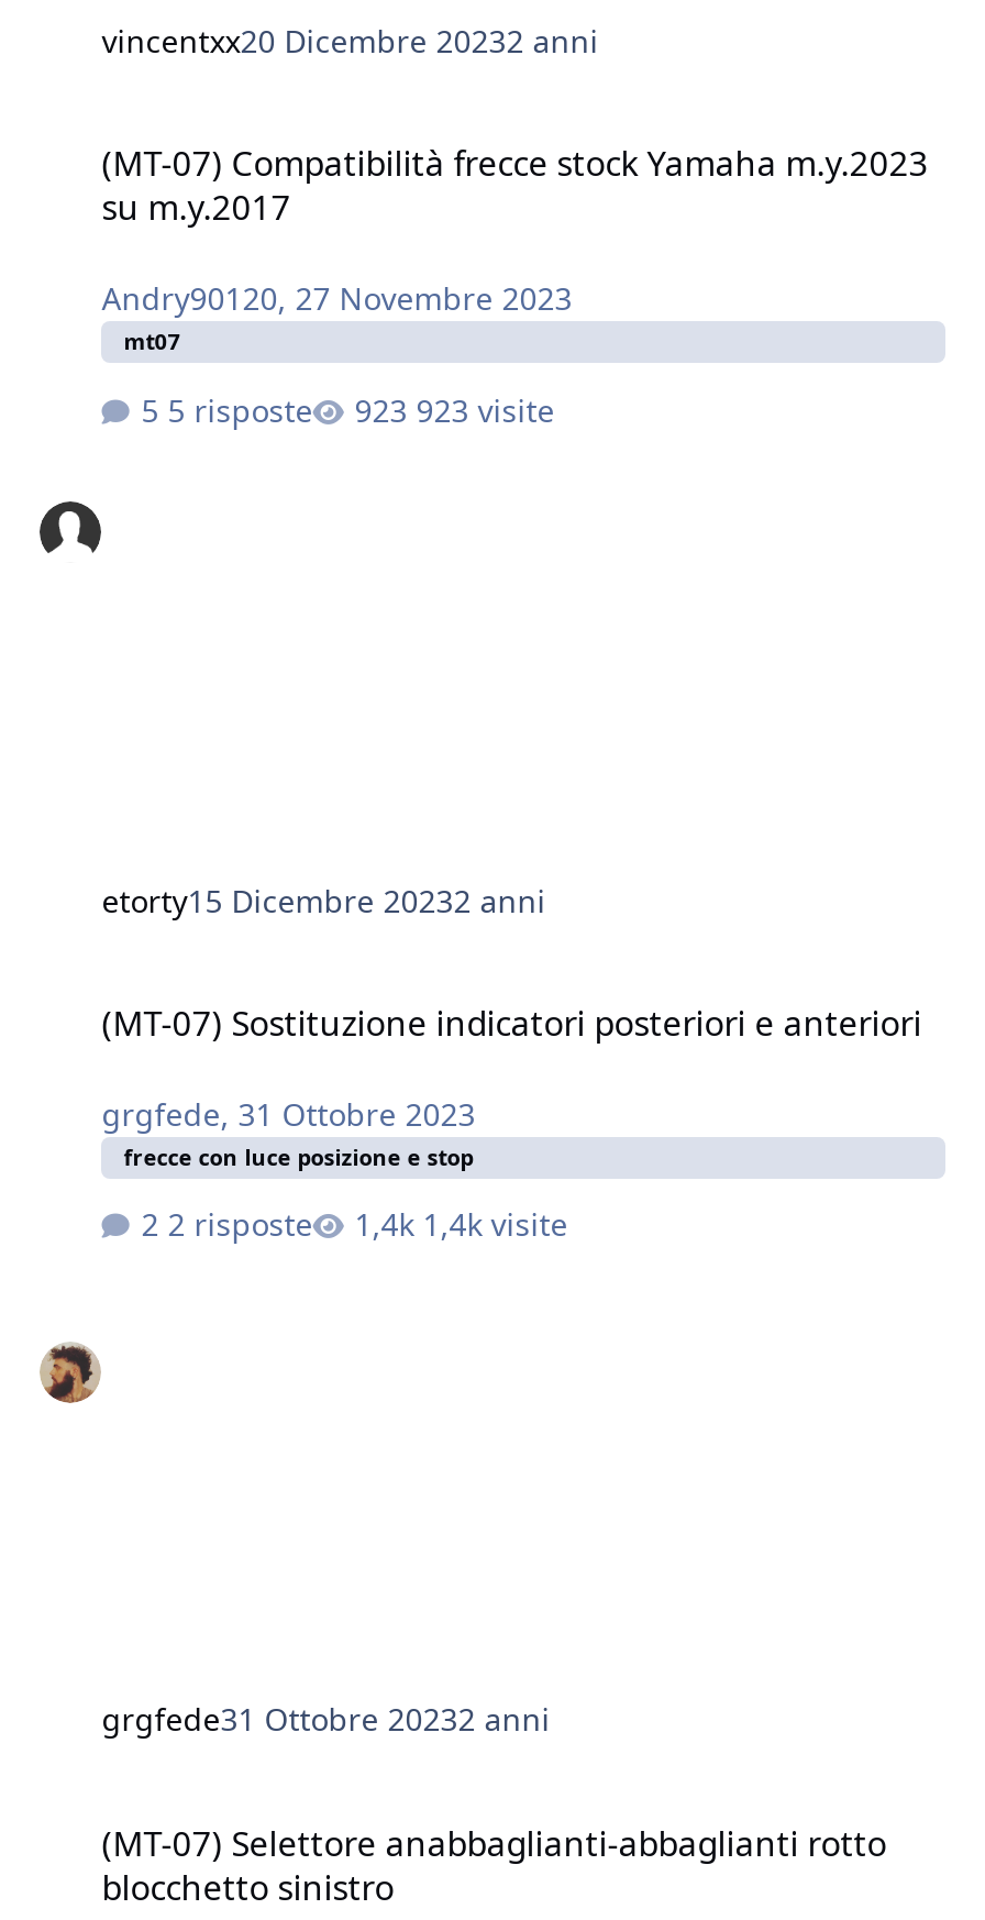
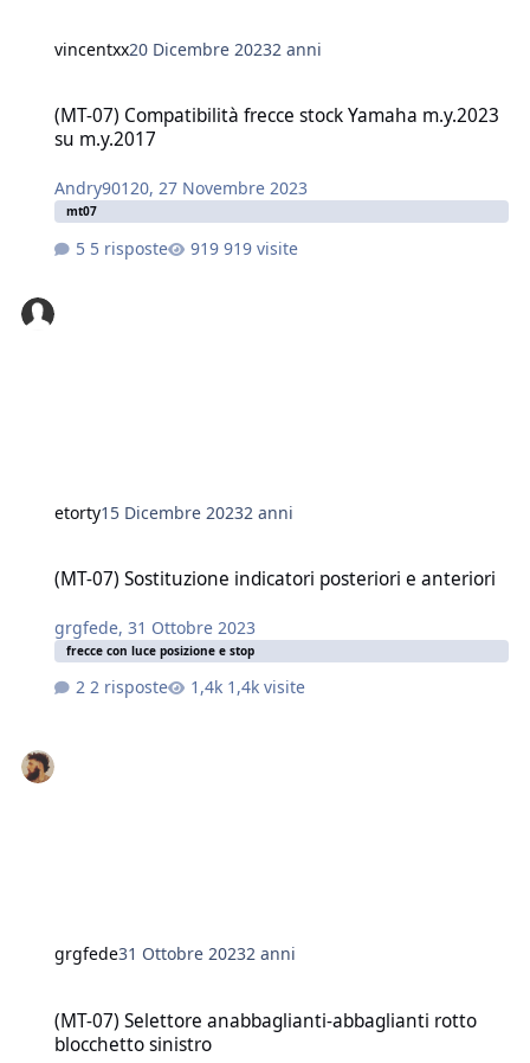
[416,388,555,430] 923 visite -> [224,236,298,259] 919 visite

